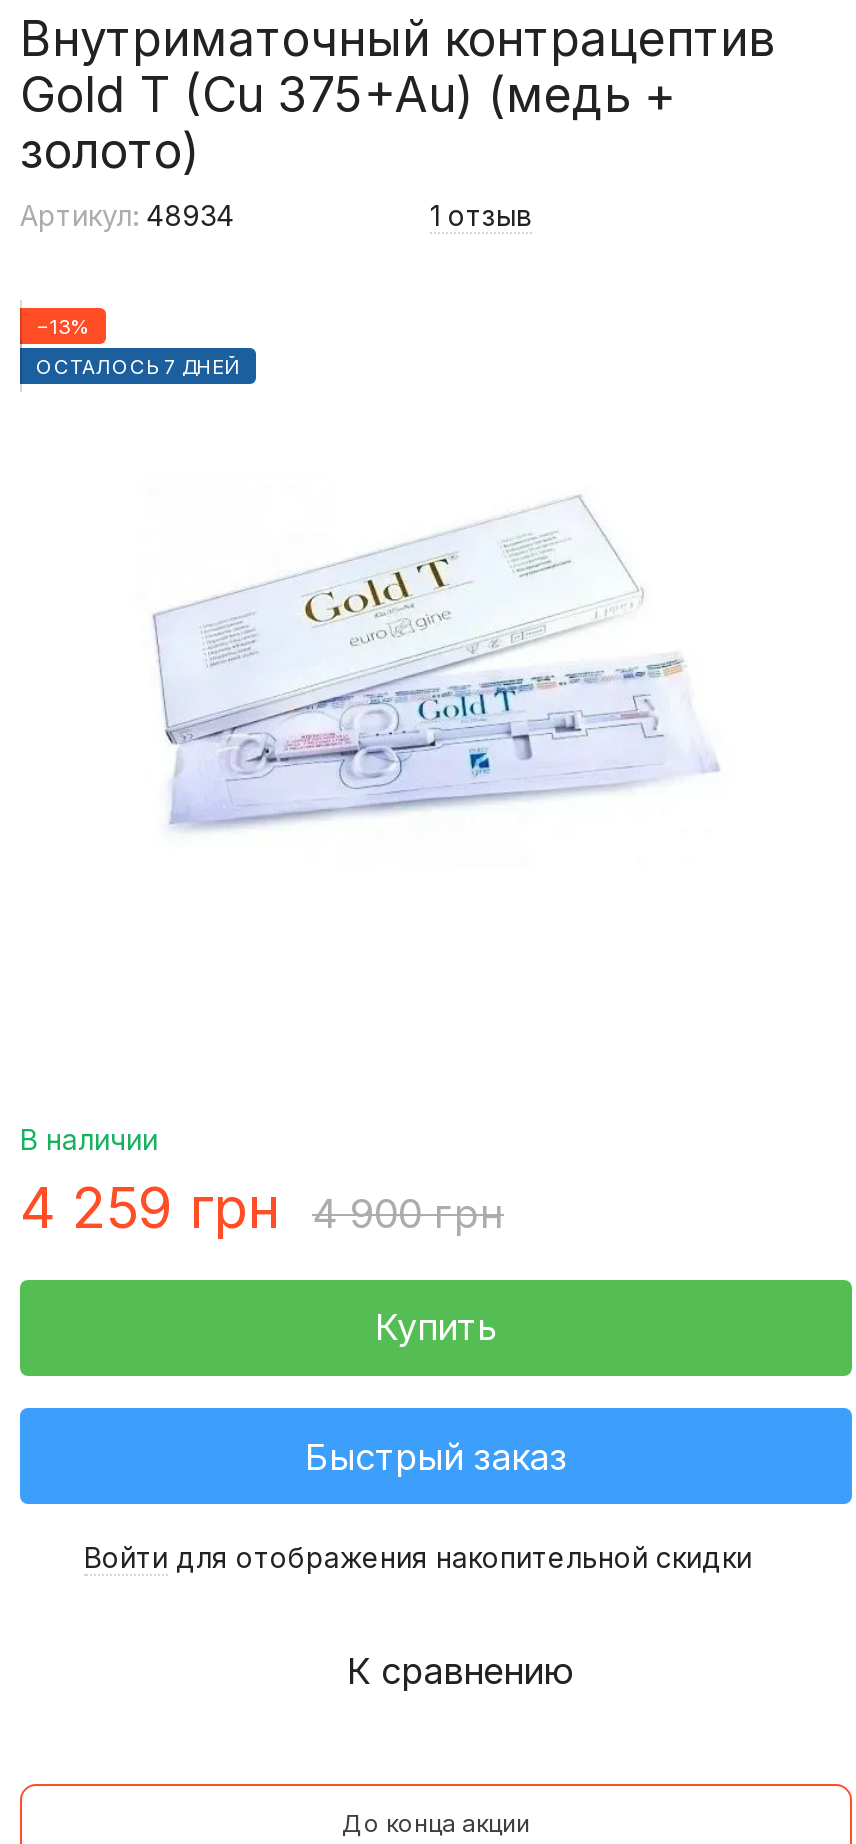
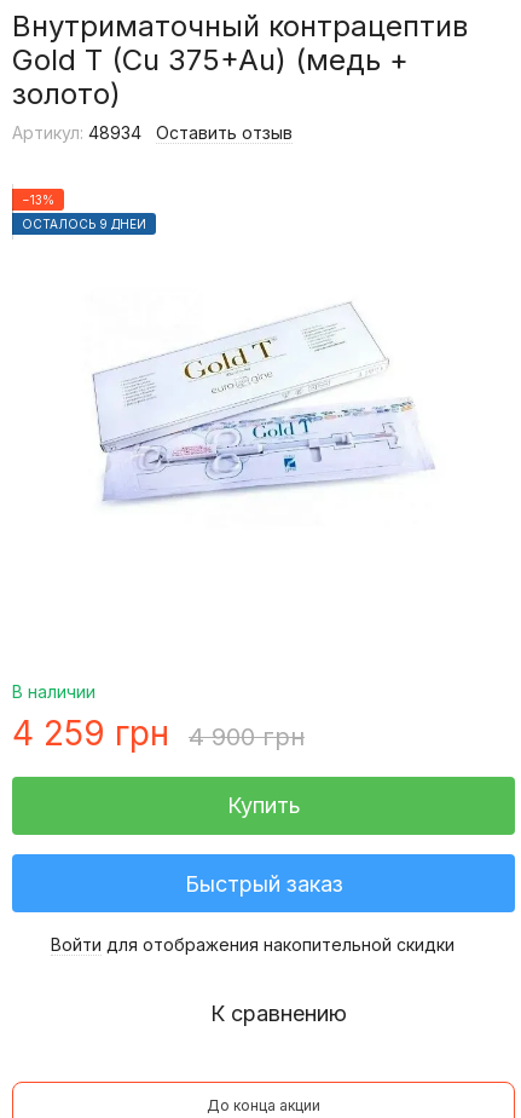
[430,198,532,232] 1 отзыв -> [156,122,293,143] Оставить отзыв
[36,354,240,378] ОСТАЛОСЬ 7 ДНЕЙ -> [22,217,146,231] ОСТАЛОСЬ 9 ДНЕЙ

